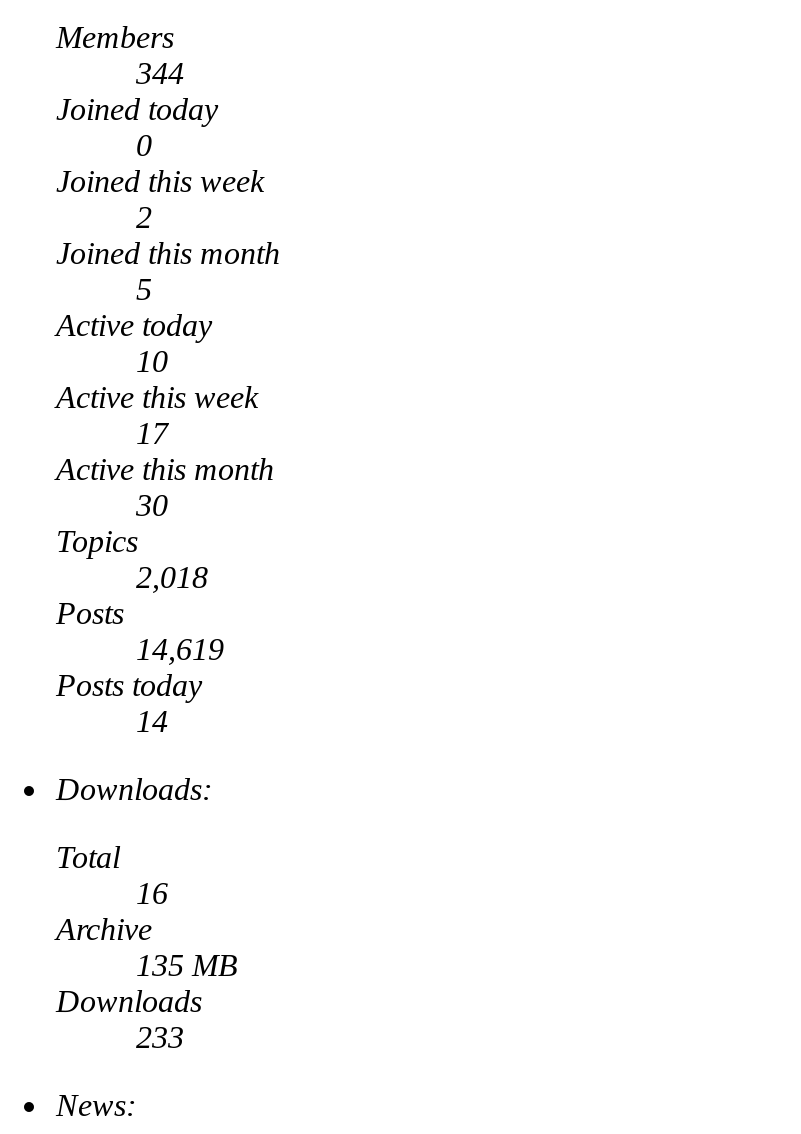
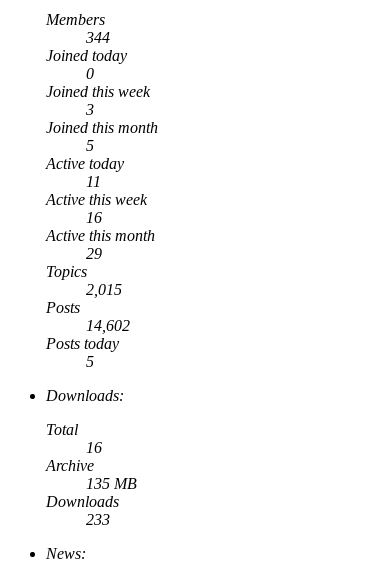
[136,200,152,234] 2 -> [86,101,94,118] 3
[136,344,168,378] 10 -> [86,173,101,190] 11
[136,416,168,450] 17 -> [86,209,102,226] 16
[136,488,168,522] 30 -> [86,245,102,262] 29
[136,560,208,594] 2,018 -> [86,281,122,298] 2,015
[136,632,224,666] 14,619 -> [86,317,130,334] 14,602
[136,704,168,738] 14 -> [86,353,94,370] 5

